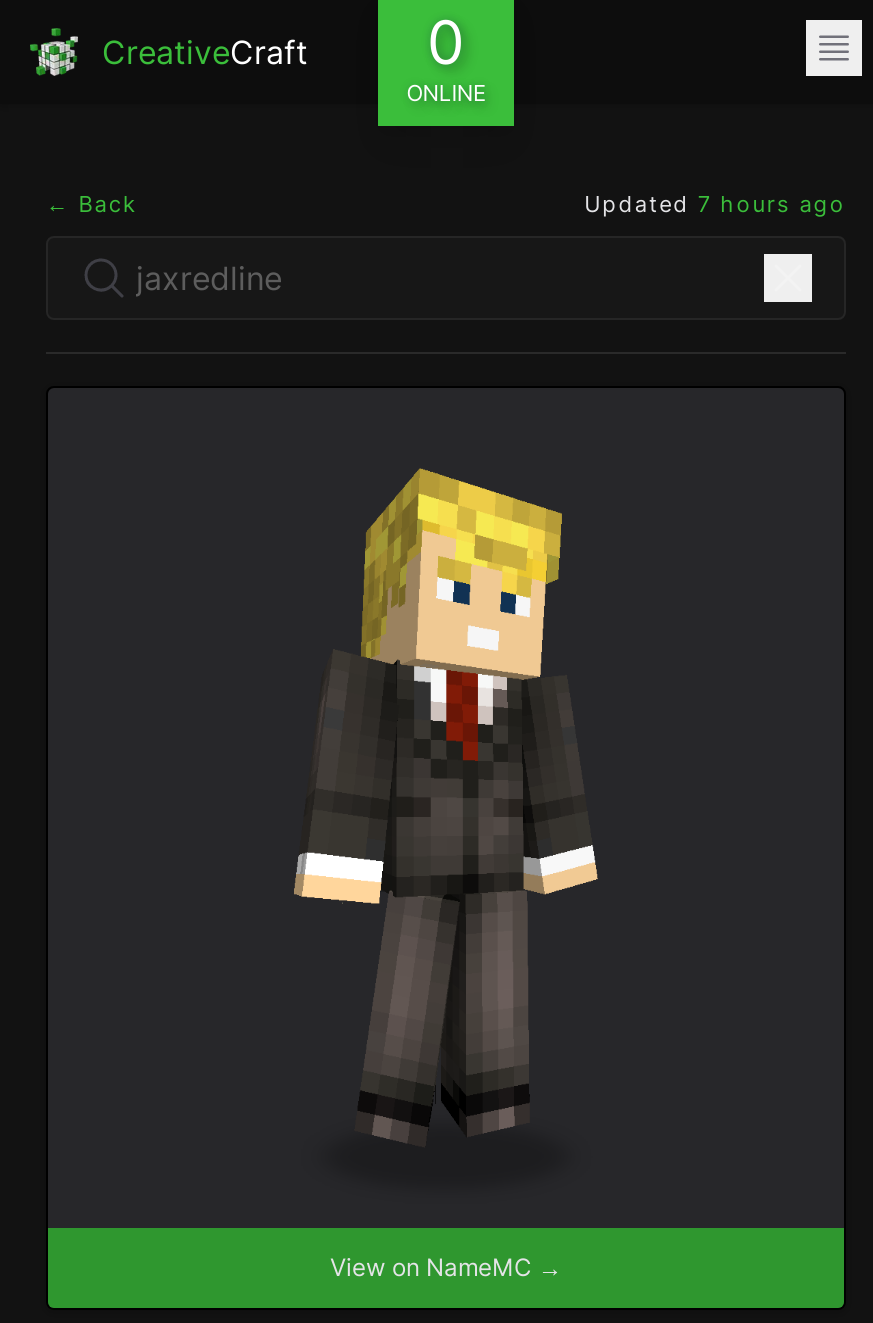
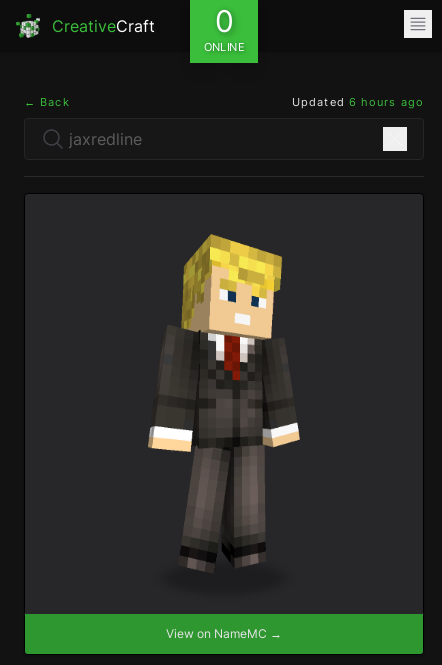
[584,190,846,218] Updated 7 hours ago -> [292,95,424,109] Updated 6 hours ago

